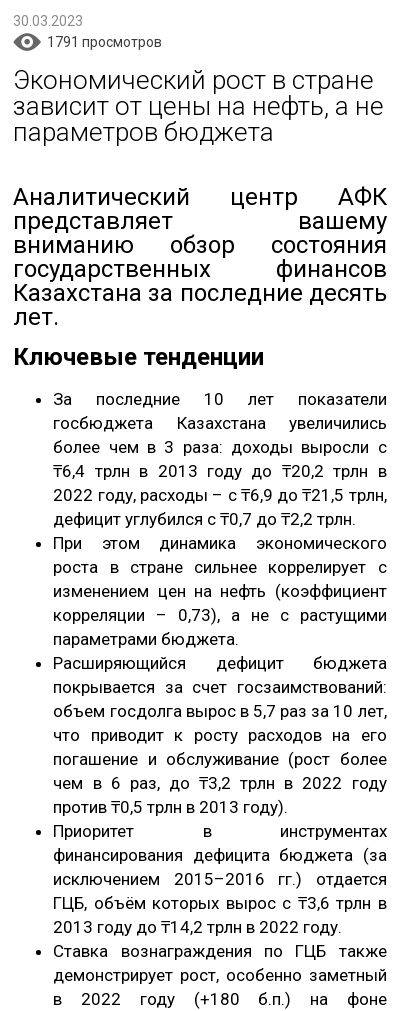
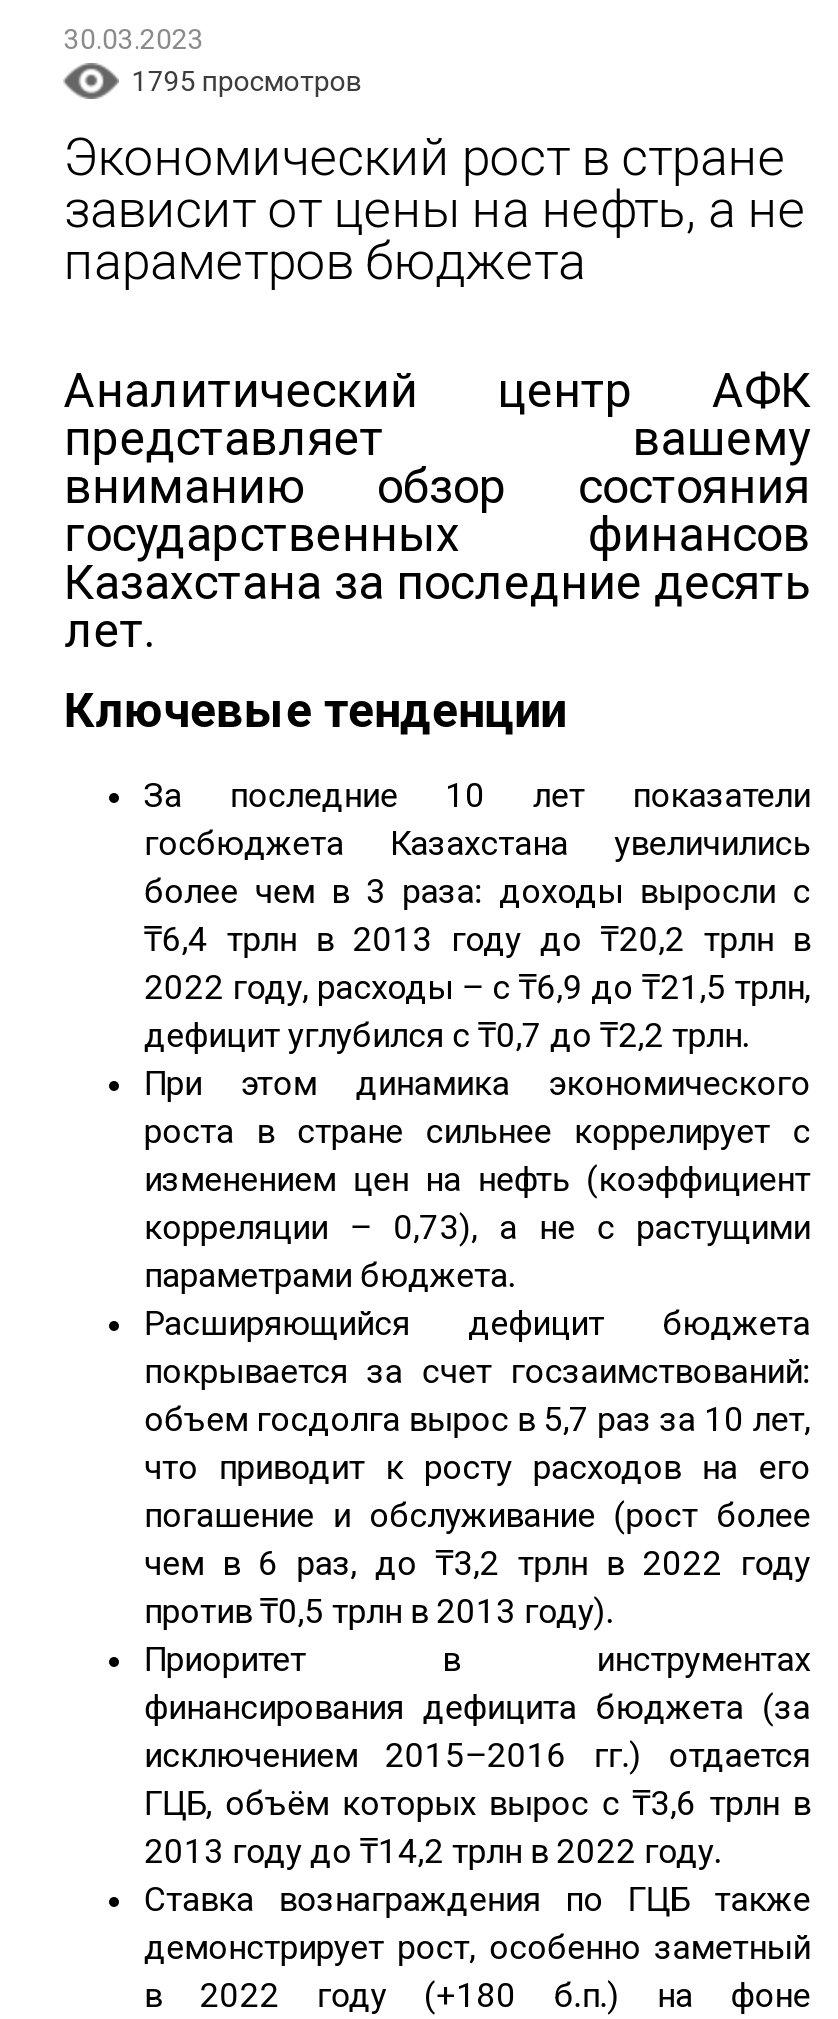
[47,34,162,50] 1791 просмотров -> [132,65,362,97] 1795 просмотров

